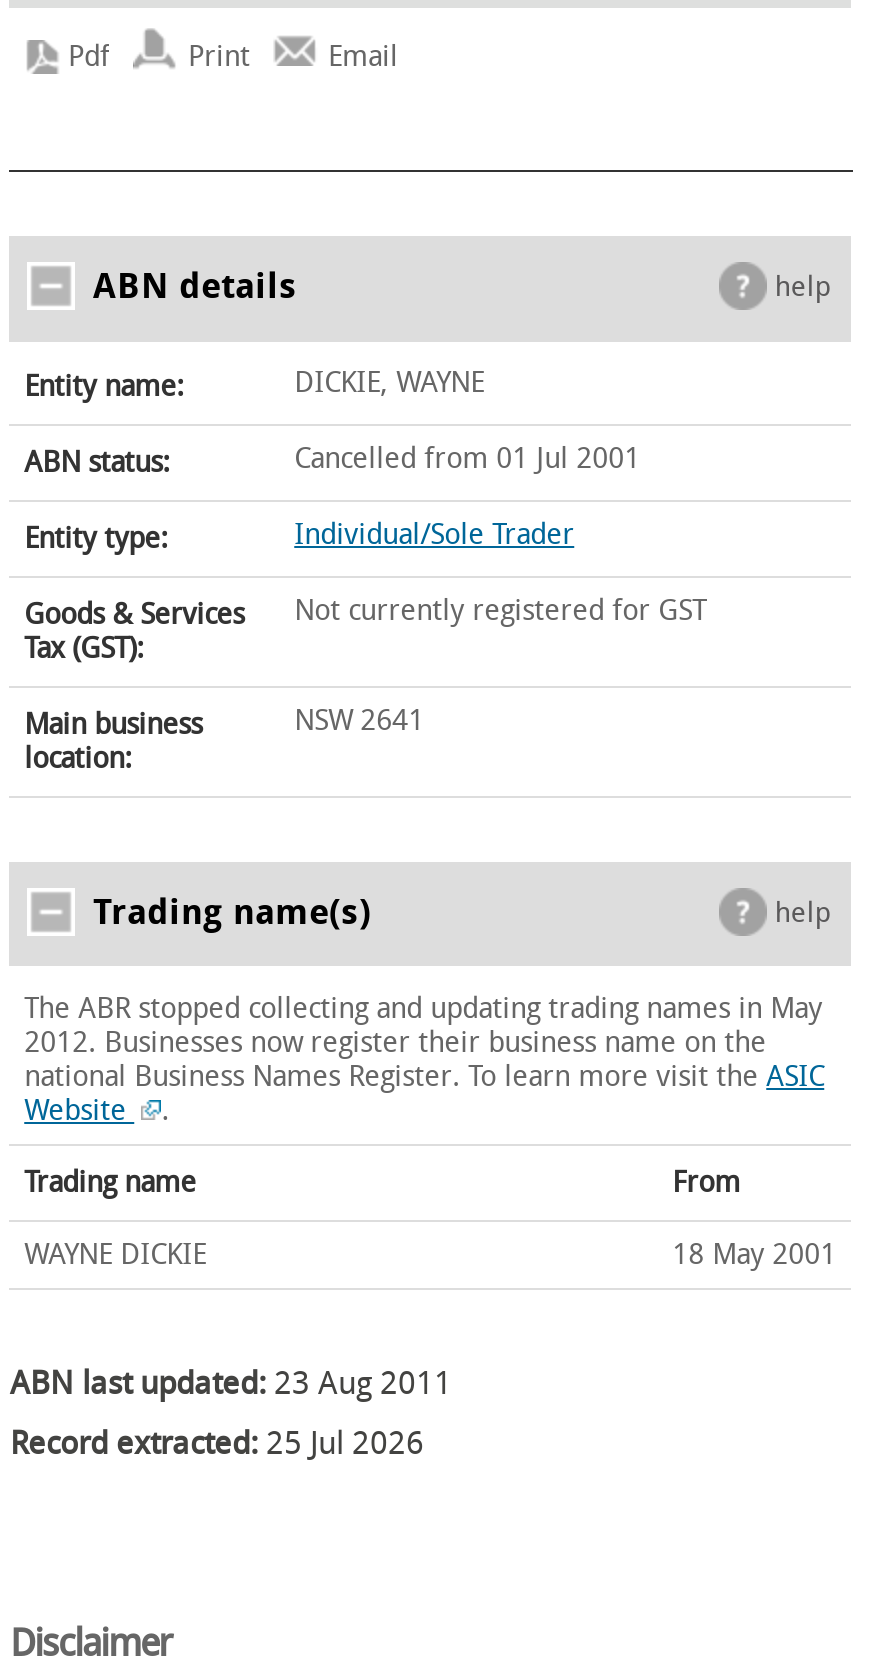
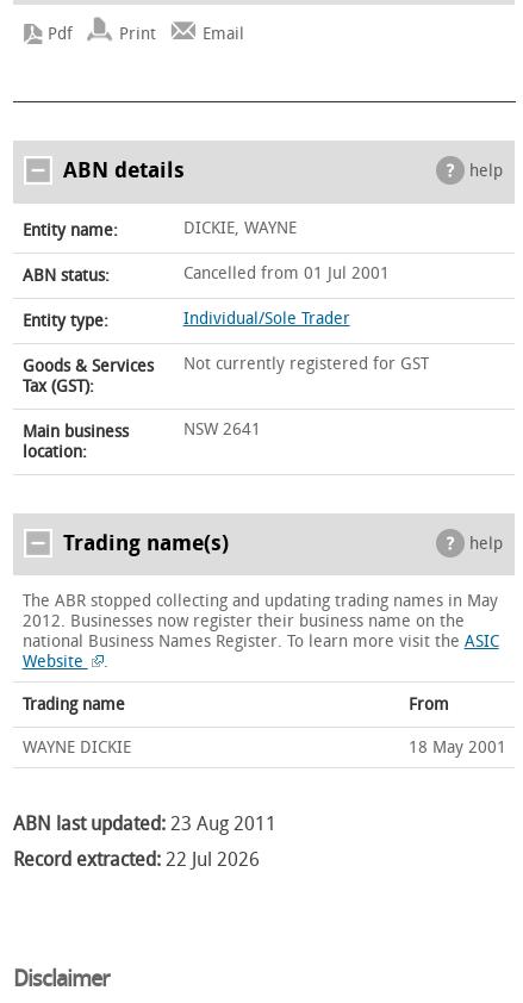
[10,1423,424,1461] Record extracted: 25 Jul 2026 -> [14,848,260,870] Record extracted: 22 Jul 2026

